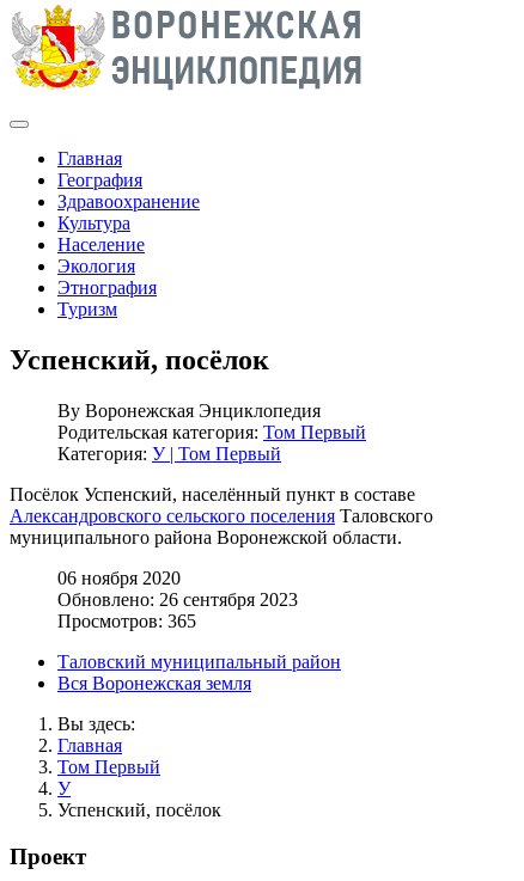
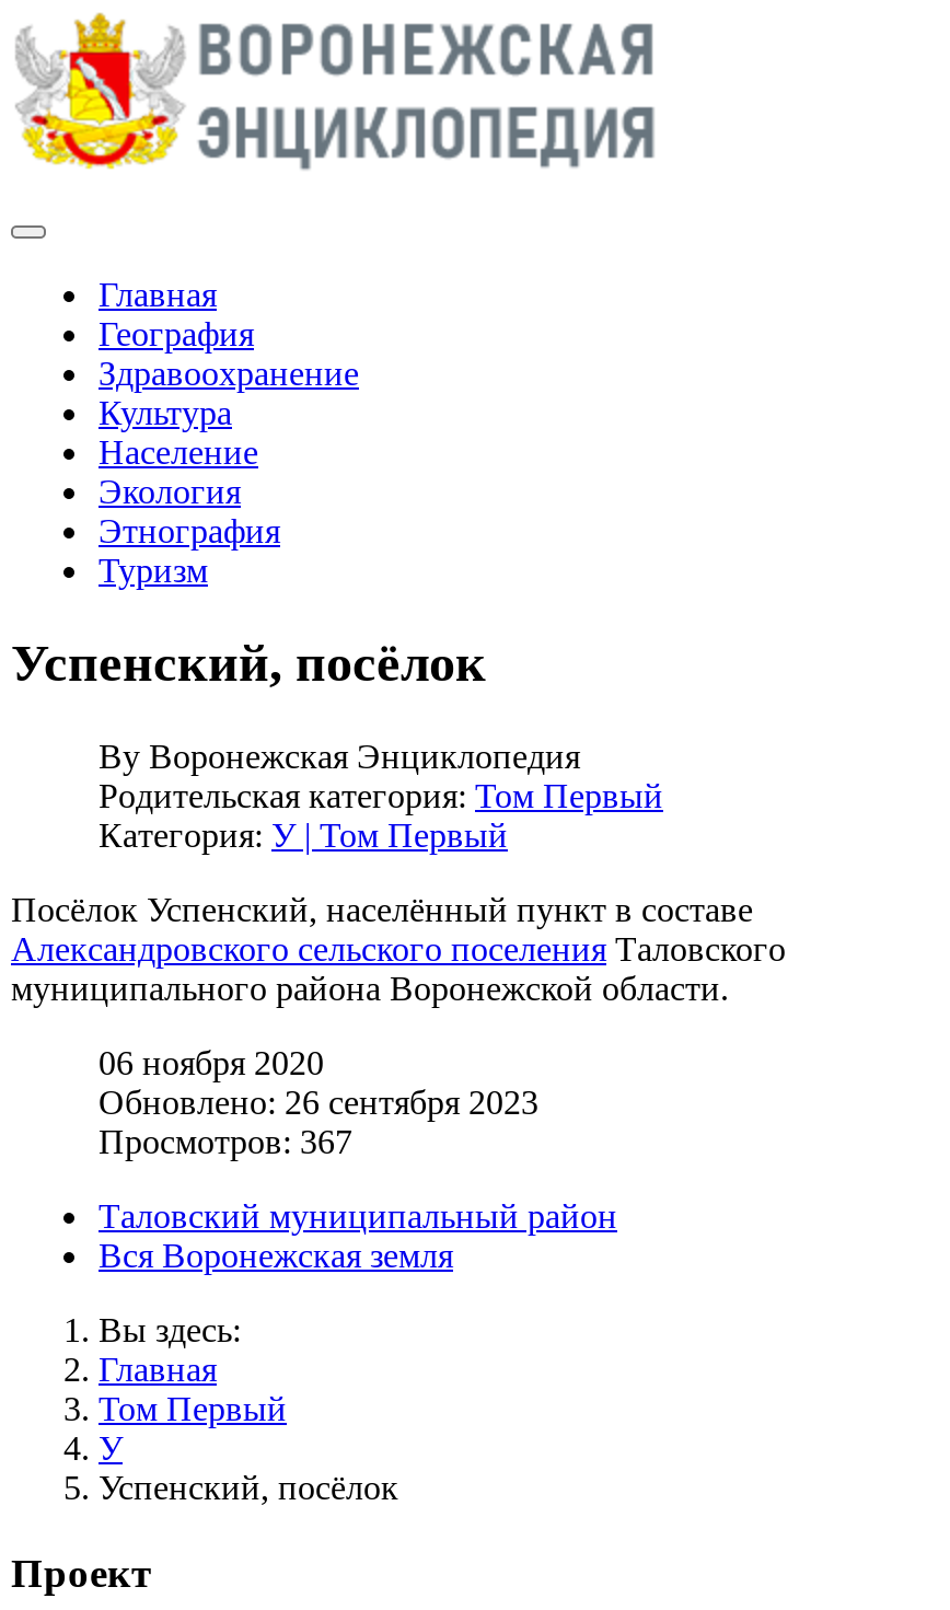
[57,611,196,631] Просмотров: 365 -> [99,1123,352,1160] Просмотров: 367

